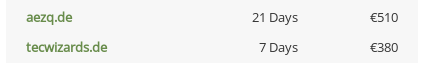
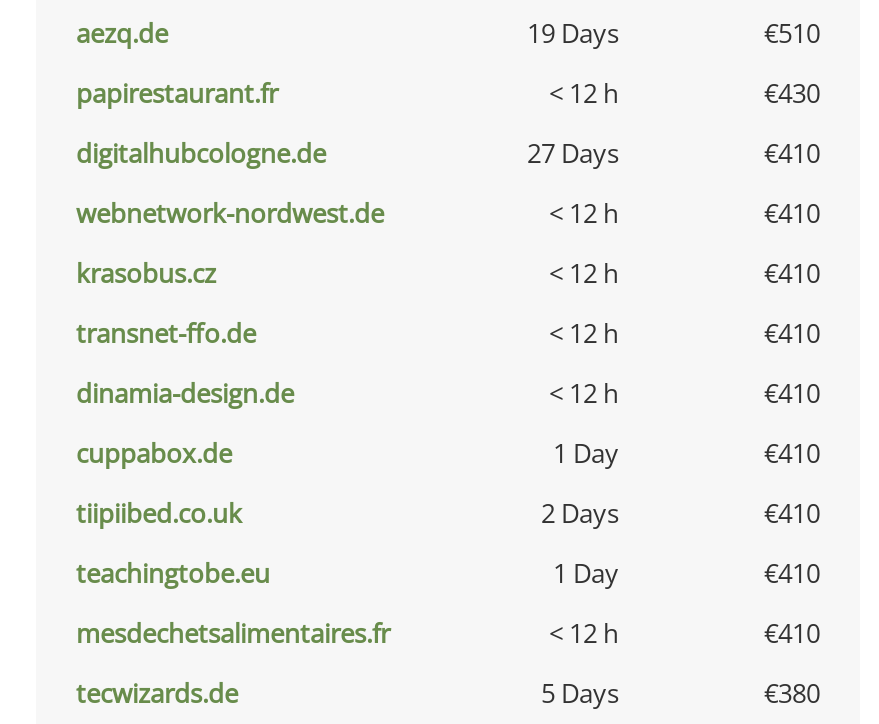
[251,8,297,26] 21 Days -> [527,15,619,51] 19 Days
none -> [76,75,820,651] papirestaurant.fr | < 12 h | €430 | digitalhubcologne.de | 27 Days | €410 | webnetwork-nordwest.de | < 12 h | €410 | krasobus.cz | < 12 h | €410 | transnet-ffo.de | < 12 h | €410 | dinamia-design.de | < 12 h | €410 | cuppabox.de | 1 Day | €410 | tiipiibed.co.uk | 2 Days | €410 | teachingtobe.eu | 1 Day | €410 | mesdechetsalimentaires.fr | < 12 h | €410
[258,38,297,56] 7 Days -> [541,675,619,711] 5 Days

